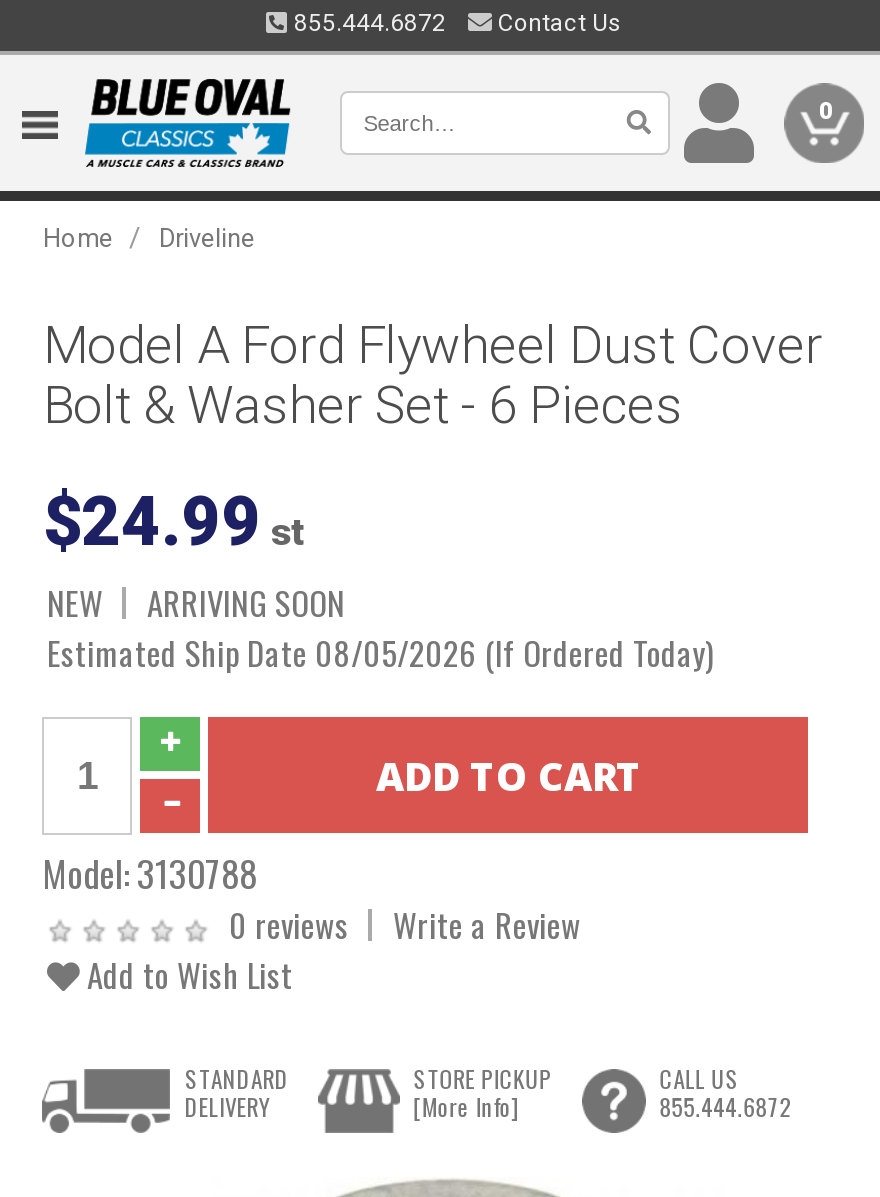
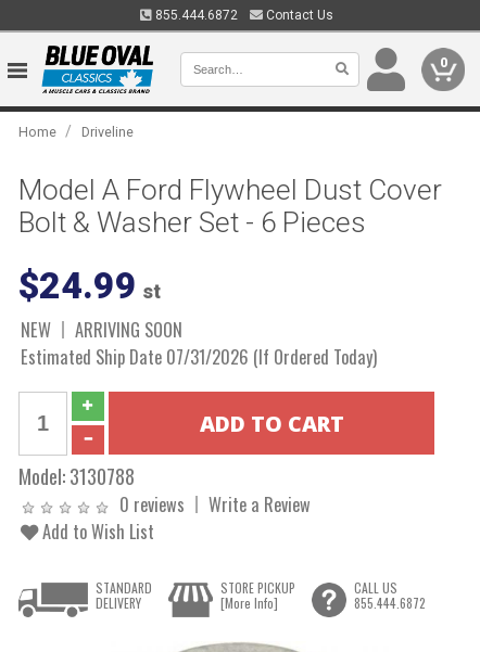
[47,627,713,677] Estimated Ship Date 08/05/2026 (If Ordered Today) -> [21,343,377,370] Estimated Ship Date 07/31/2026 (If Ordered Today)

